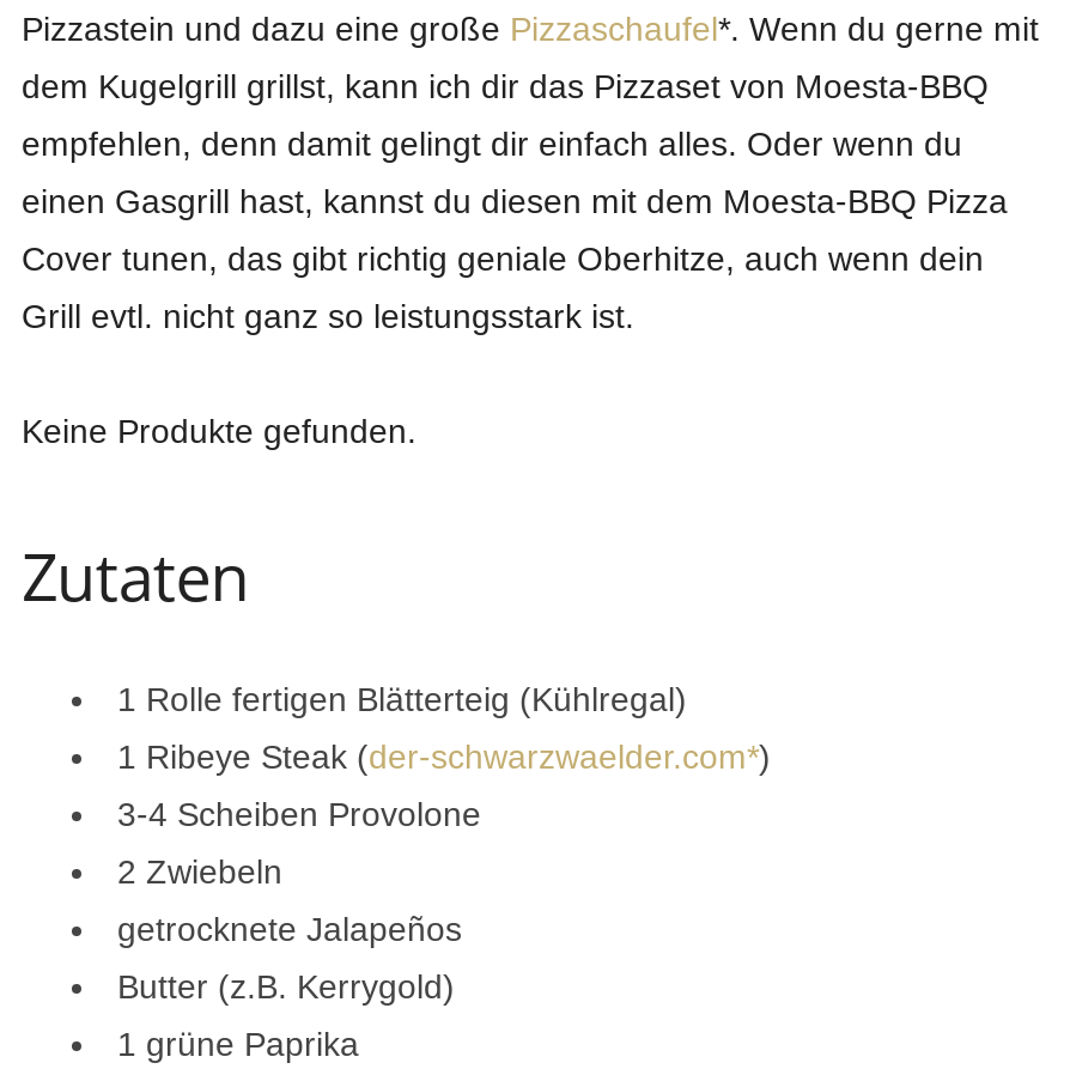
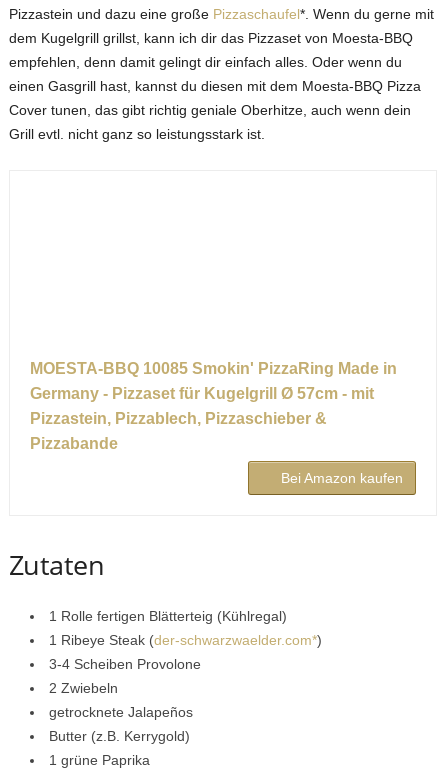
[22,412,417,451] Keine Produkte gefunden. -> [30,360,403,486] MOESTA-BBQ 10085 Smokin' PizzaRing Made in | Germany - Pizzaset für Kugelgrill Ø 57cm - mit | Pizzastein, Pizzablech, Pizzaschieber & | Pizzabande | Bei Amazon kaufen

